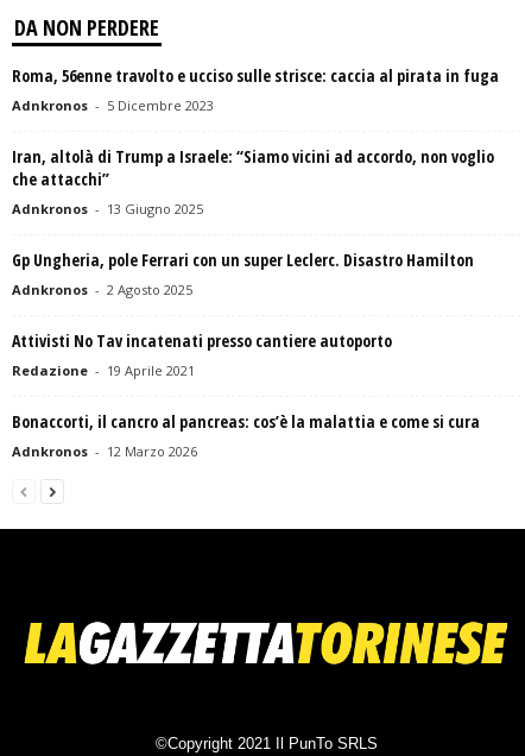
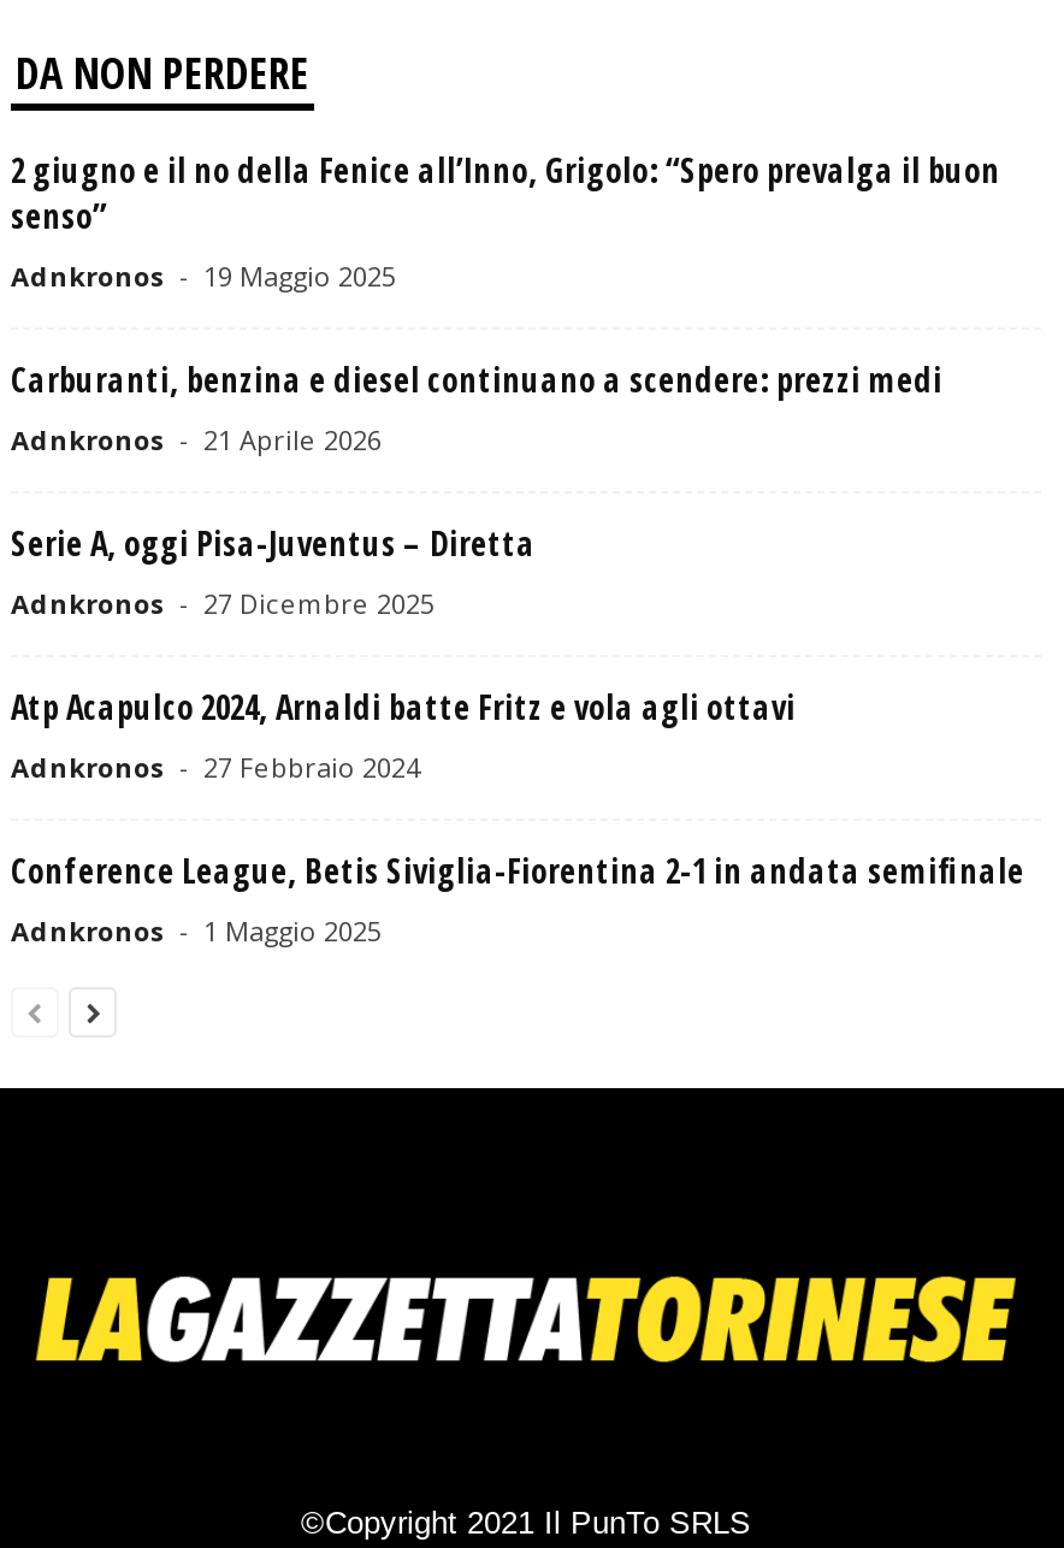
[12,64,499,114] Roma, 56enne travolto e ucciso sulle strisce: caccia al pirata in fuga | Adnkronos - 5 Dicembre 2023 -> [11,146,1000,293] 2 giugno e il no della Fenice all’Inno, Grigolo: “Spero prevalga il buon | senso” | Adnkronos - 19 Maggio 2025
[12,145,494,217] Iran, altolà di Trump a Israele: “Siamo vicini ad accordo, non voglio | che attacchi” | Adnkronos - 13 Giugno 2025 -> [11,356,942,457] Carburanti, benzina e diesel continuano a scendere: prezzi medi | Adnkronos - 21 Aprile 2026
[12,248,474,298] Gp Ungheria, pole Ferrari con un super Leclerc. Disastro Hamilton | Adnkronos - 2 Agosto 2025 -> [11,519,536,620] Serie A, oggi Pisa-Juventus – Diretta | Adnkronos - 27 Dicembre 2025
[12,329,392,379] Attivisti No Tav incatenati presso cantiere autoporto | Redazione - 19 Aprile 2021 -> [11,683,796,784] Atp Acapulco 2024, Arnaldi batte Fritz e vola agli ottavi | Adnkronos - 27 Febbraio 2024
[12,410,480,460] Bonaccorti, il cancro al pancreas: cos’è la malattia e come si cura | Adnkronos - 12 Marzo 2026 -> [11,847,1024,948] Conference League, Betis Siviglia-Fiorentina 2-1 in andata semifinale | Adnkronos - 1 Maggio 2025

